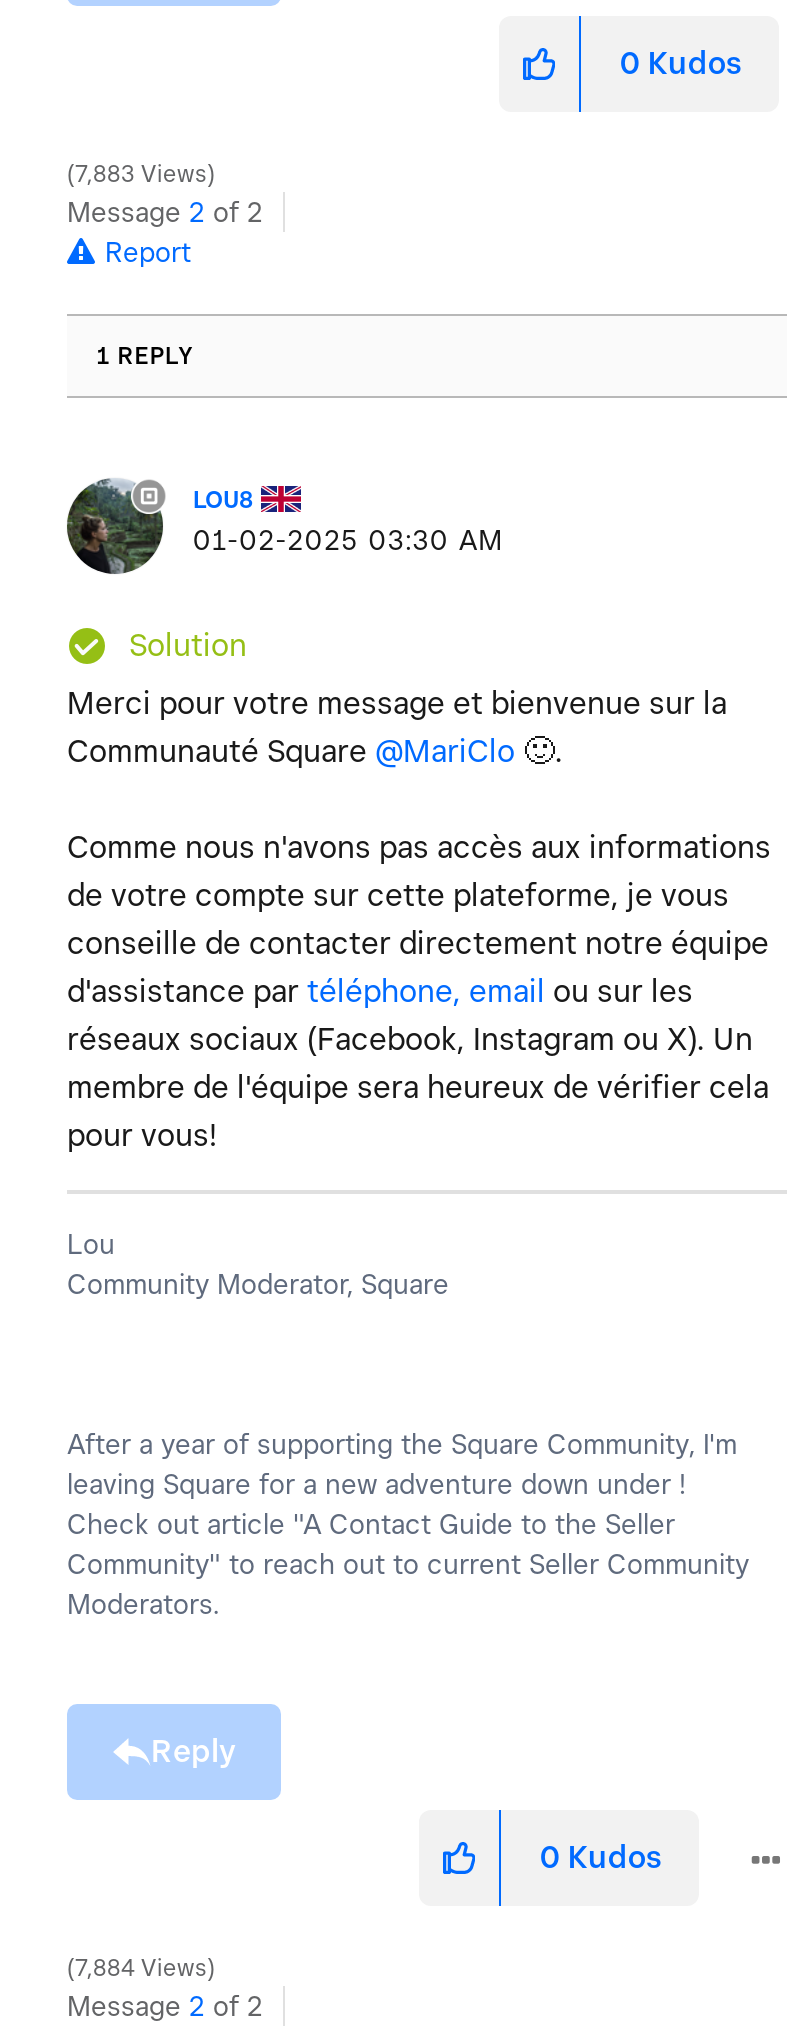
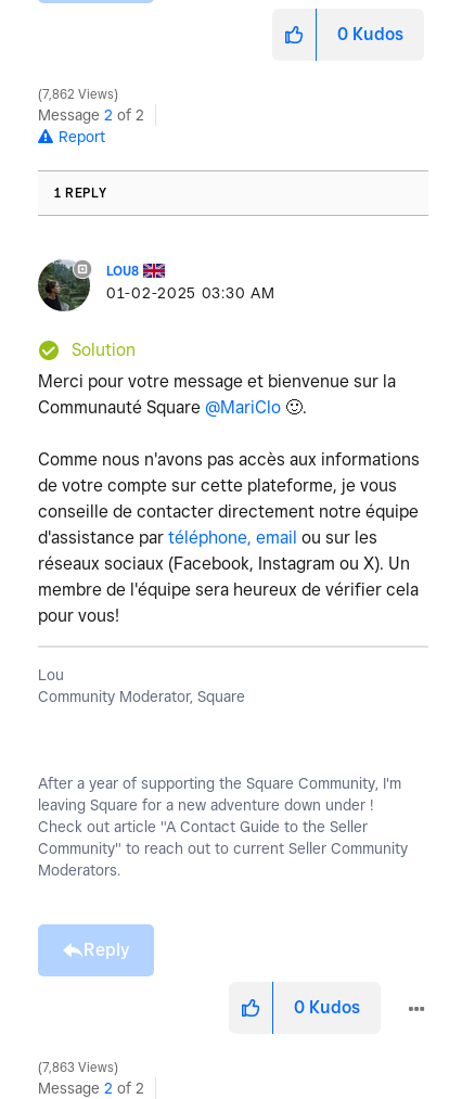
[69,160,213,188] 7,883 Views -> [39,87,117,102] 7,862 Views
[69,1954,213,1982] 7,884 Views -> [39,1060,117,1075] 7,863 Views

